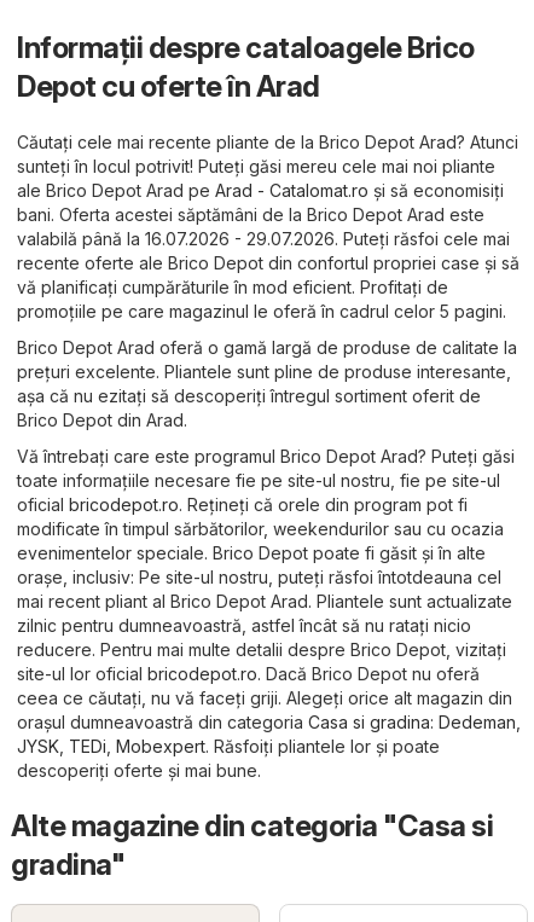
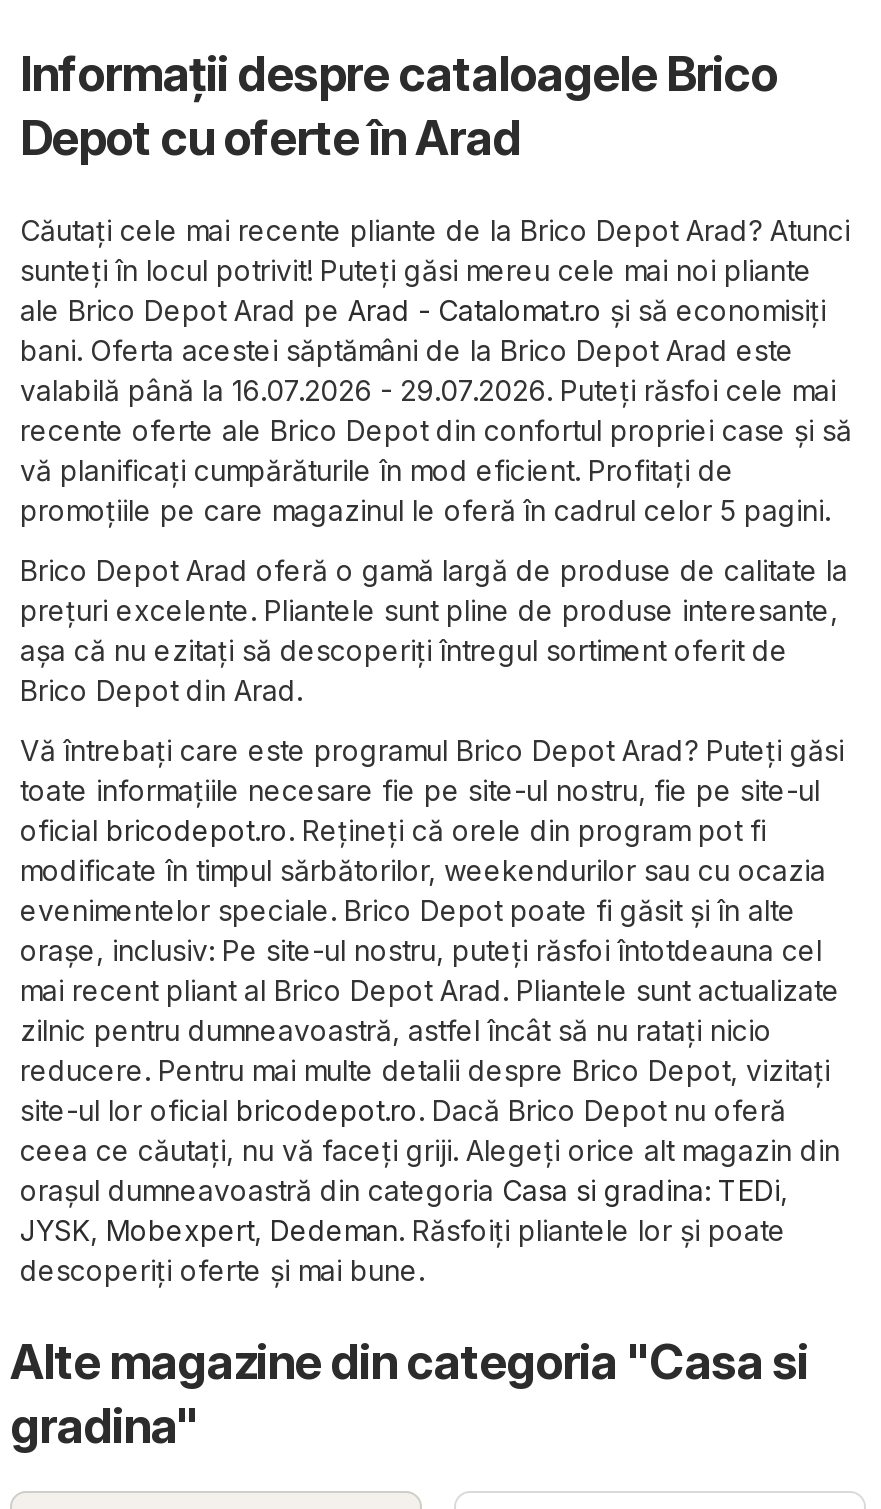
[17,711,521,732] orașul dumneavoastră din categoria Casa si gradina: Dedeman, -> [20,1173,788,1207] orașul dumneavoastră din categoria Casa si gradina: TEDi,
[17,736,440,756] JYSK, TEDi, Mobexpert. Răsfoiți pliantele lor și poate -> [20,1213,786,1247] JYSK, Mobexpert, Dedeman. Răsfoiți pliantele lor și poate

